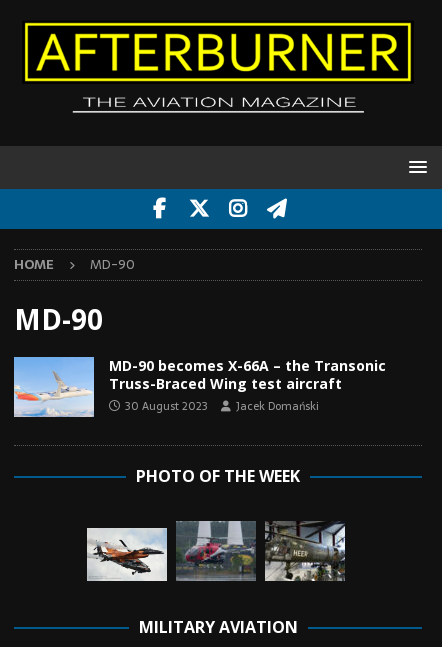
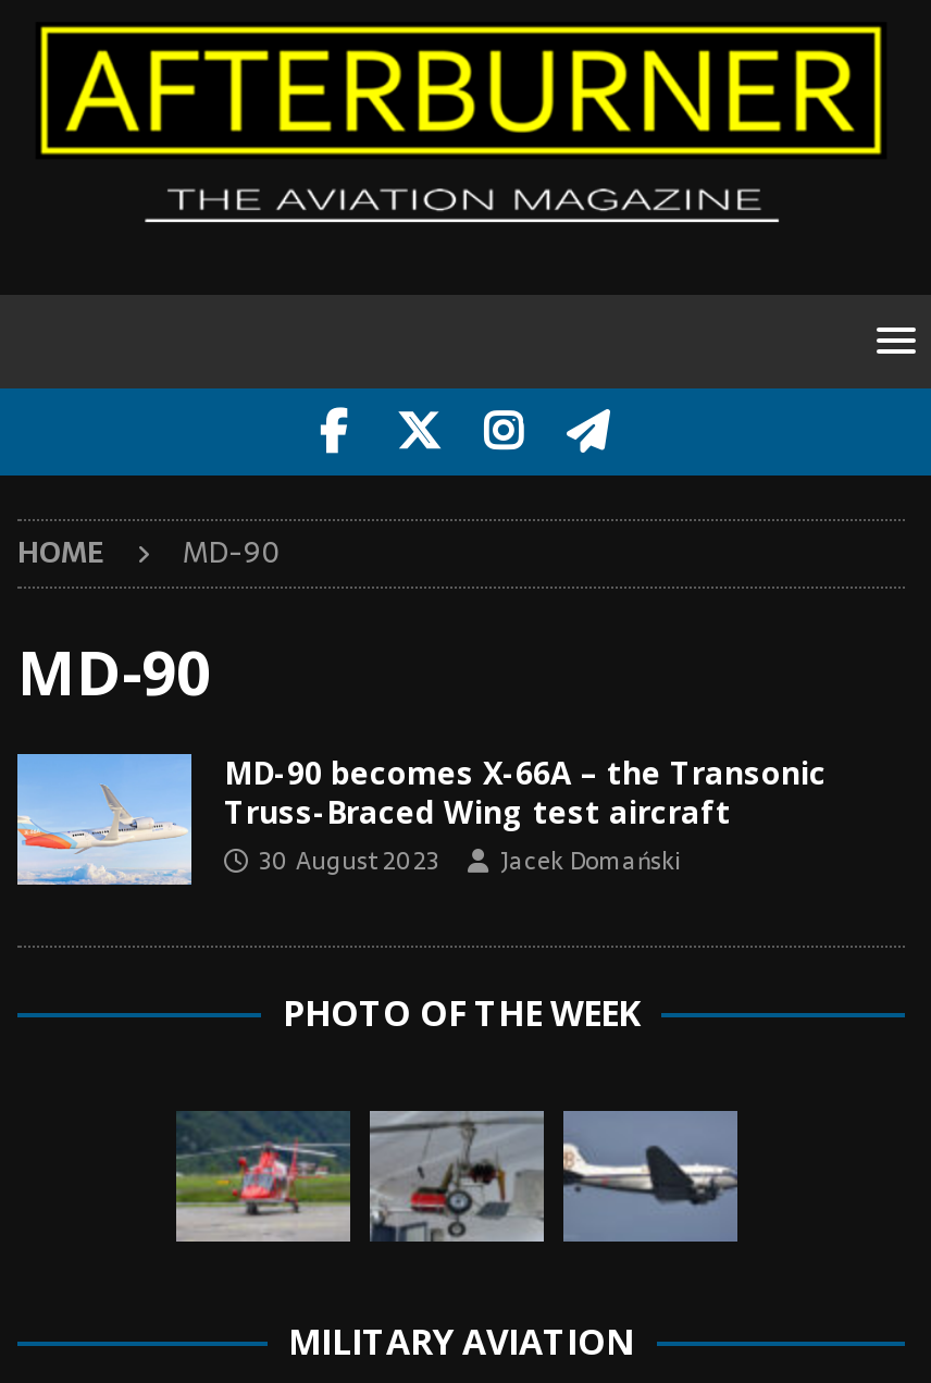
[86,522,168,580] [image] -> [176,1111,350,1242] [image]
[176,522,255,581] [image] -> [368,1111,544,1242] [image]
[264,521,346,582] [image] -> [561,1109,740,1244] [image]

